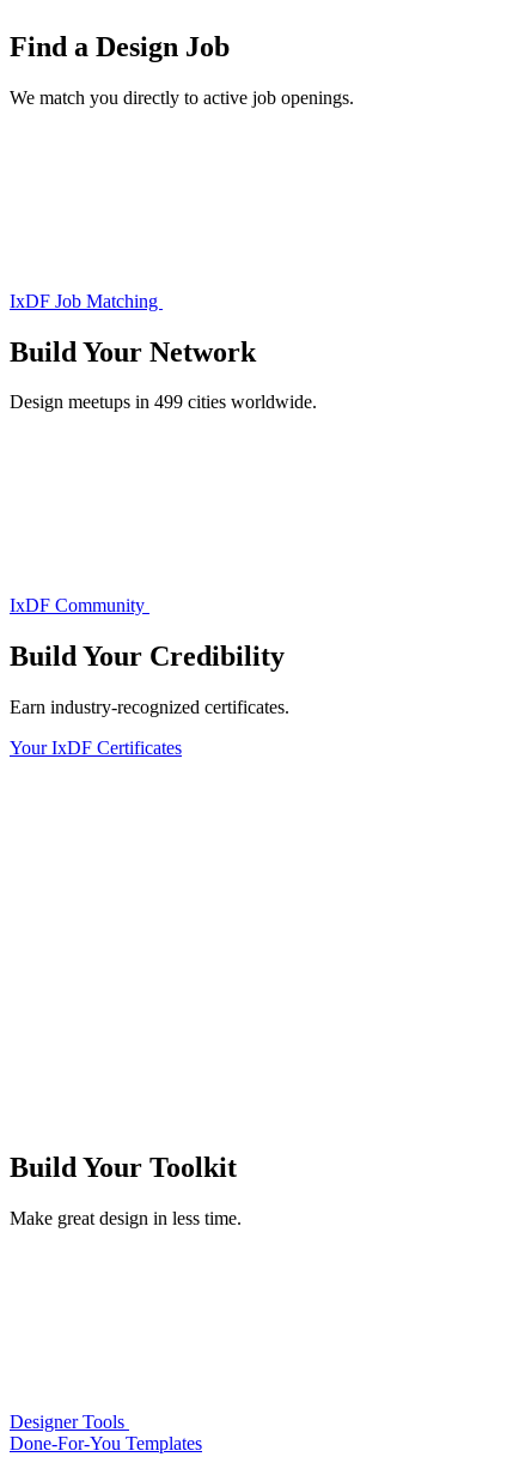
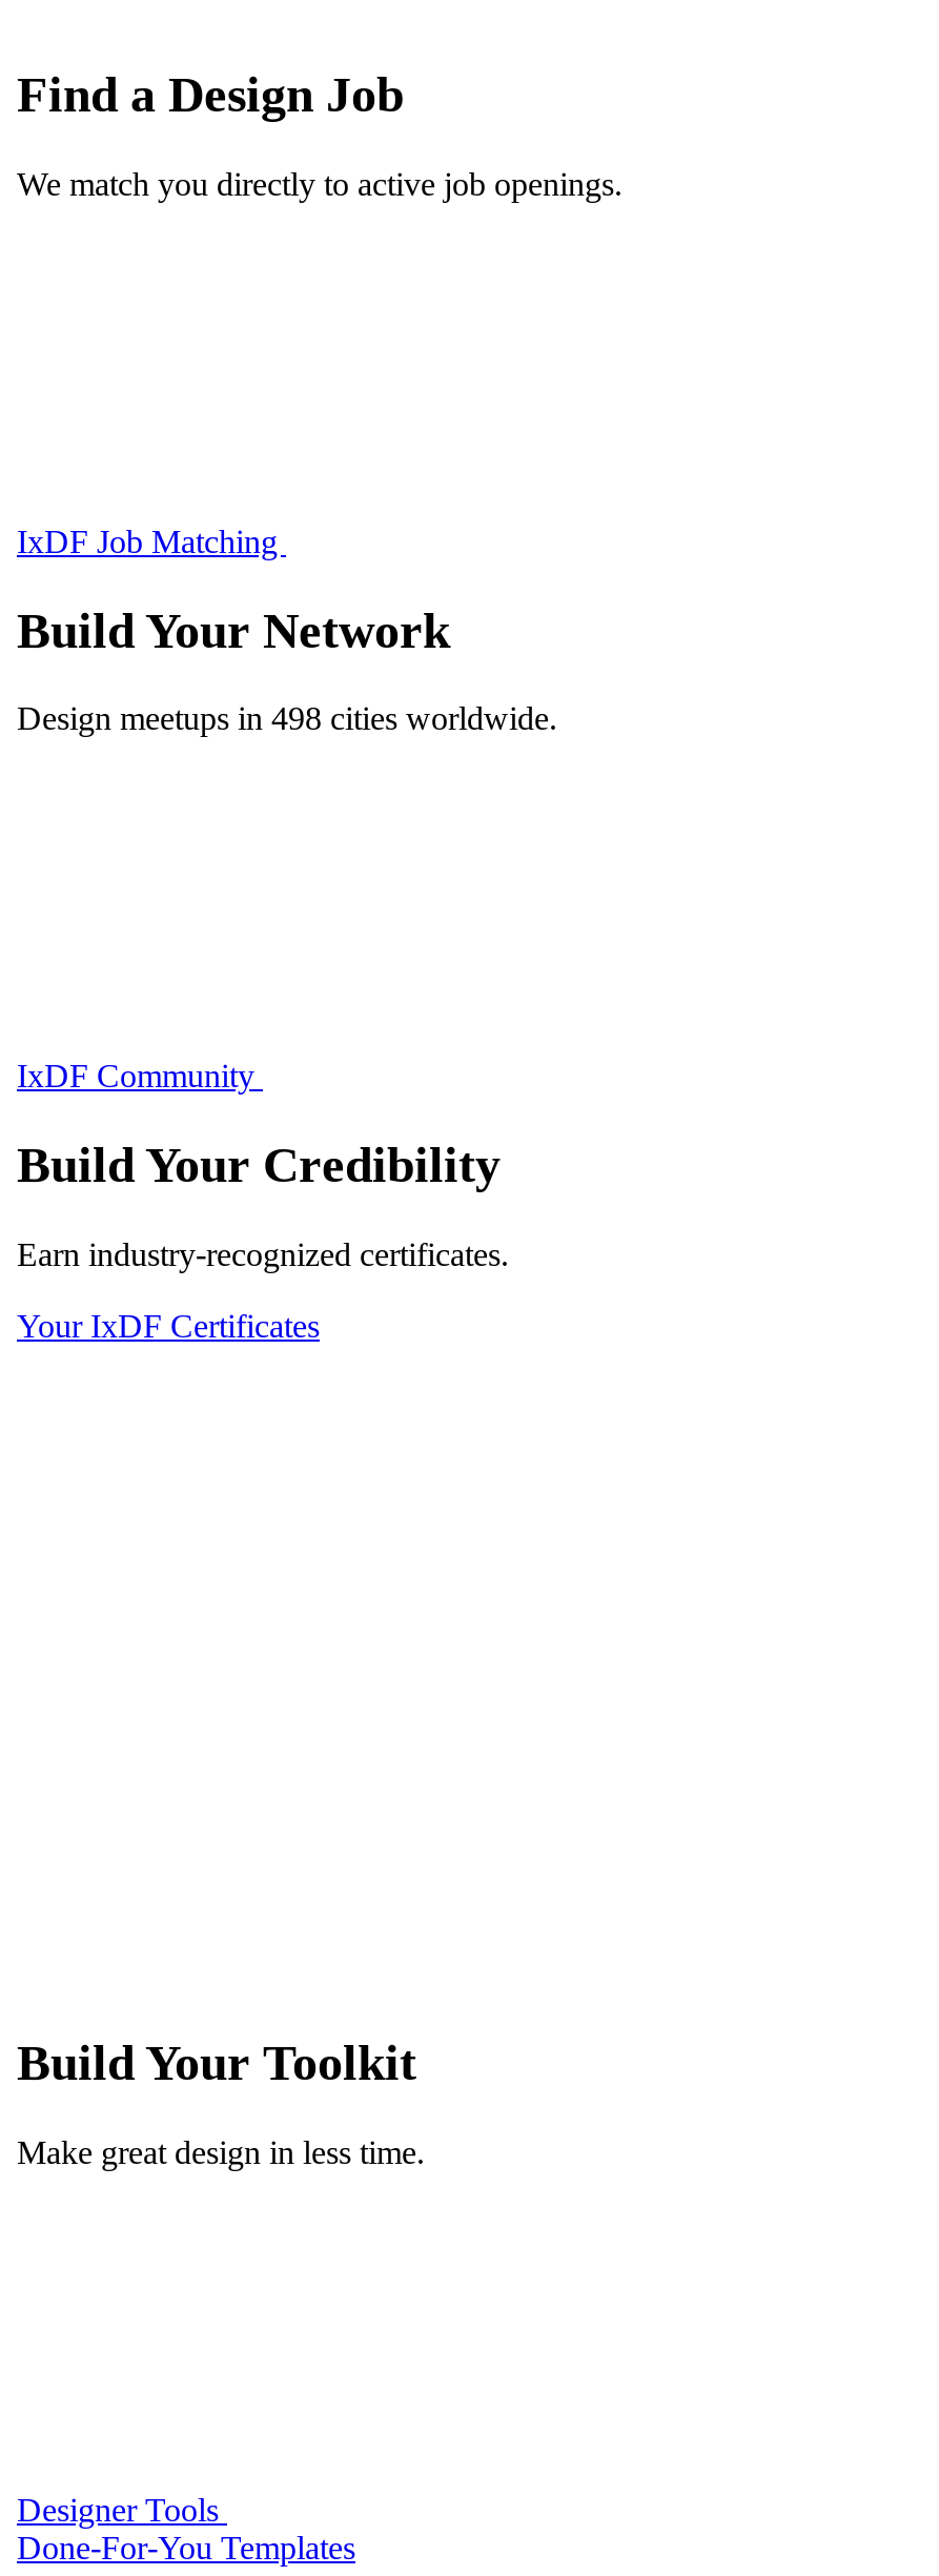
[10,392,317,412] Design meetups in 499 cities worldwide. -> [17,701,557,737] Design meetups in 498 cities worldwide.

